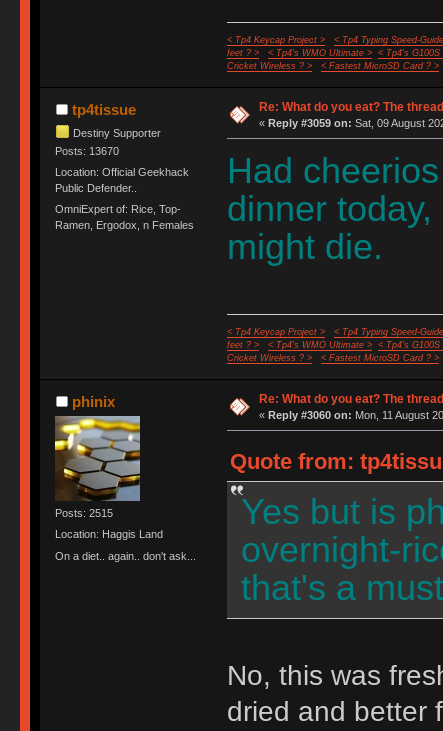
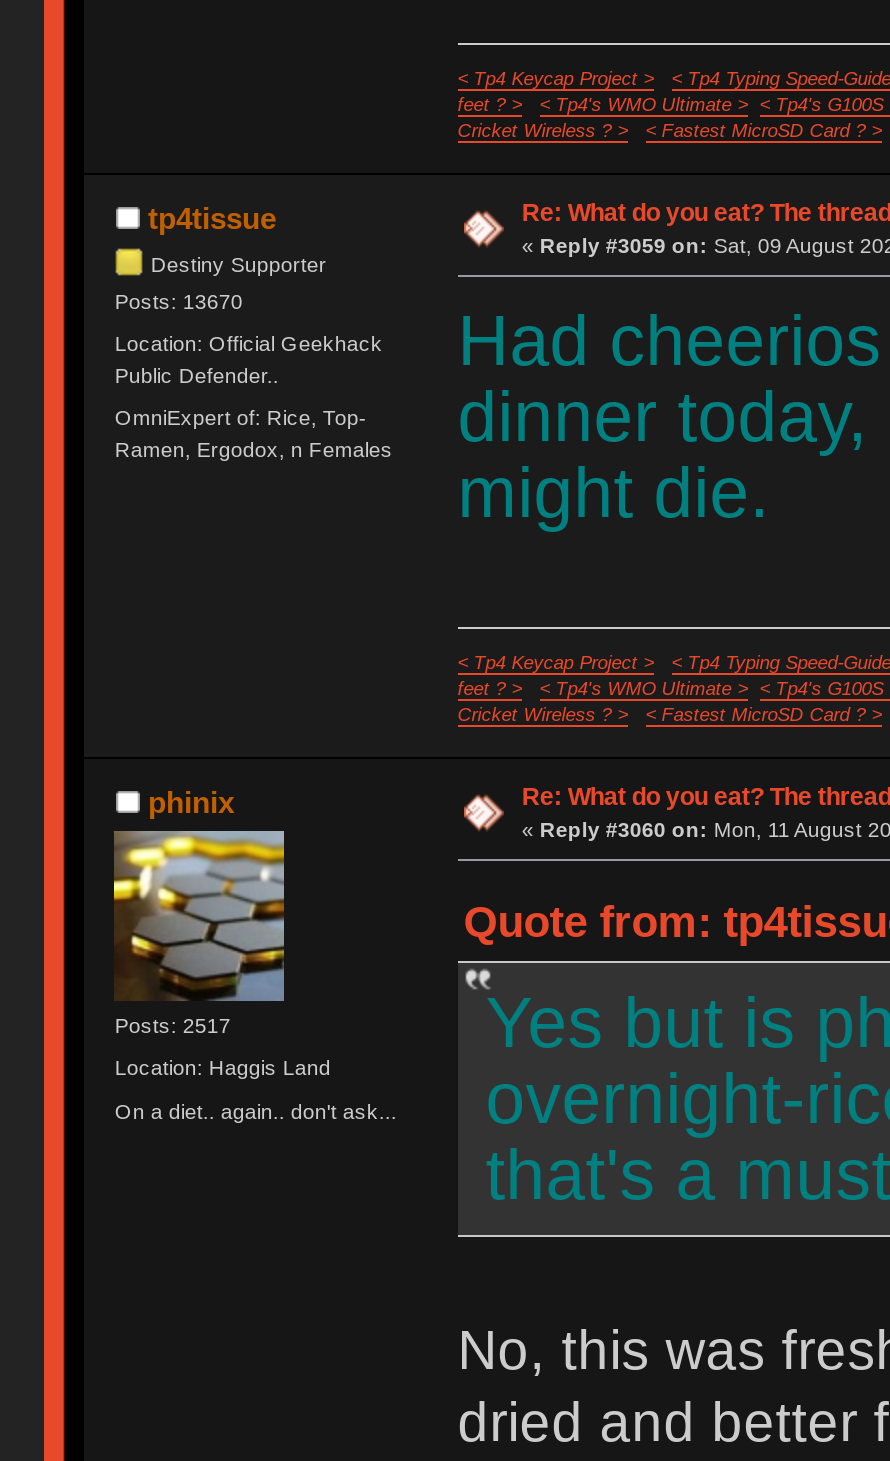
[55,507,113,519] Posts: 2515 -> [115,1013,231,1037] Posts: 2517

